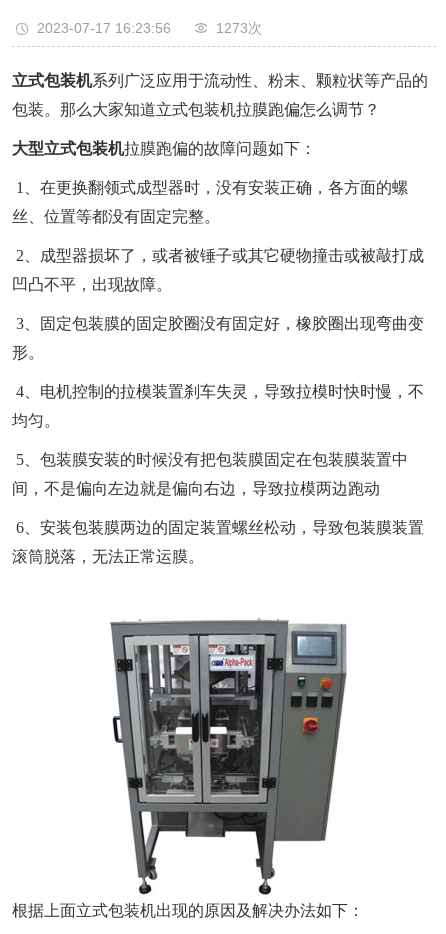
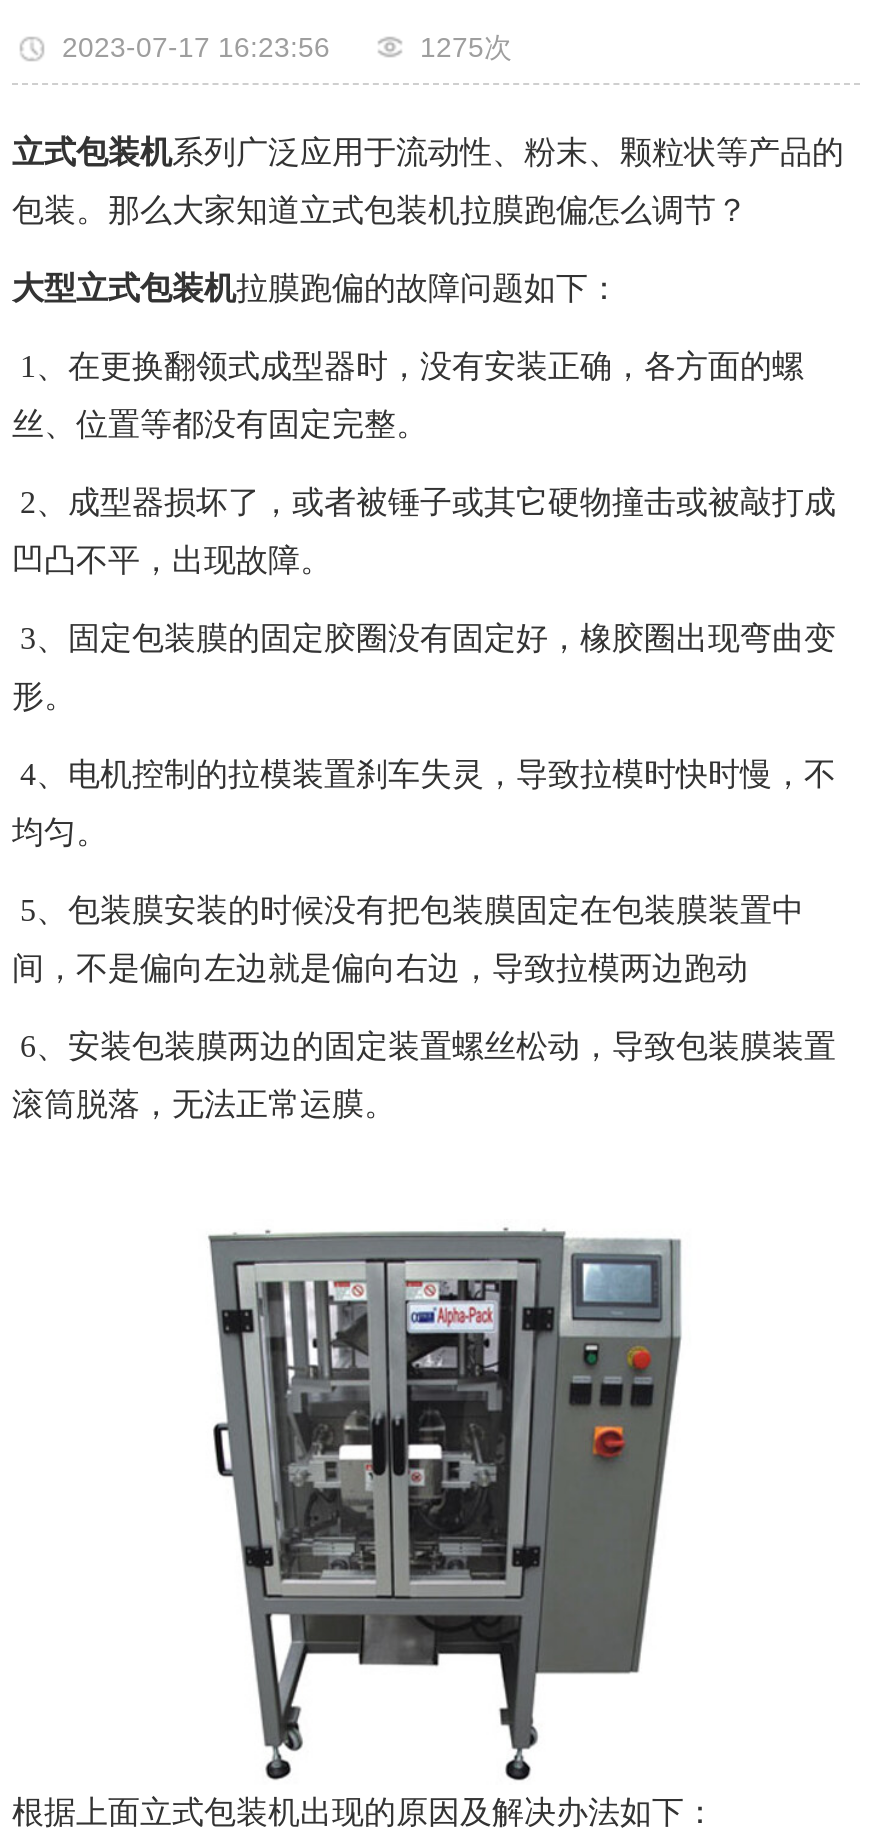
[216,20,262,36] 1273次 -> [420,30,512,62] 1275次

